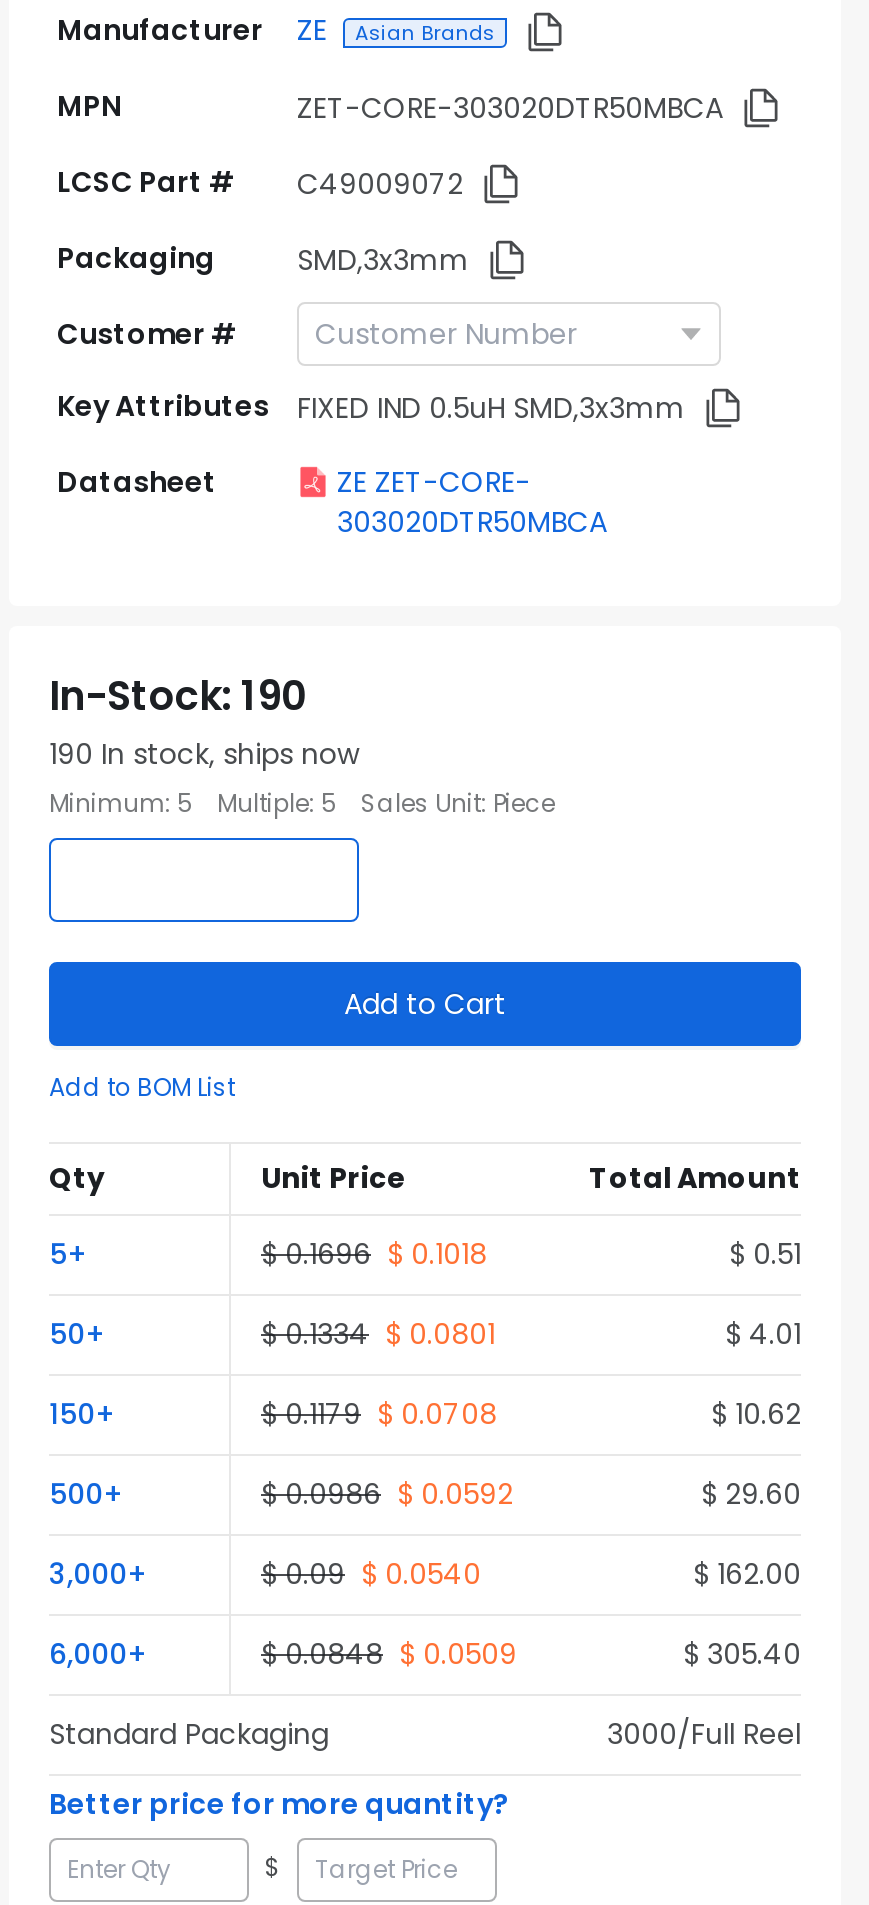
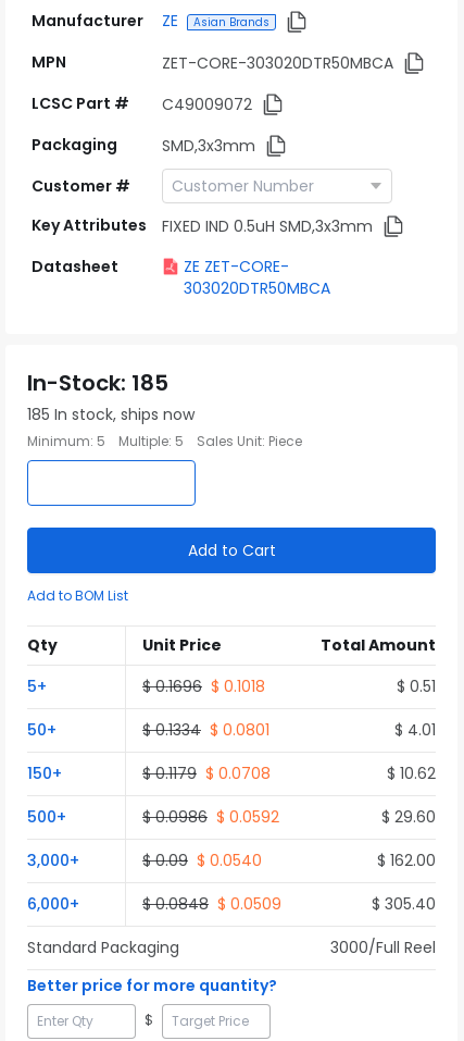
[49,668,307,724] In-Stock: 190 -> [27,368,168,398] In-Stock: 185
[49,734,359,774] 190 In stock, ships now -> [27,404,195,425] 185 In stock, ships now

